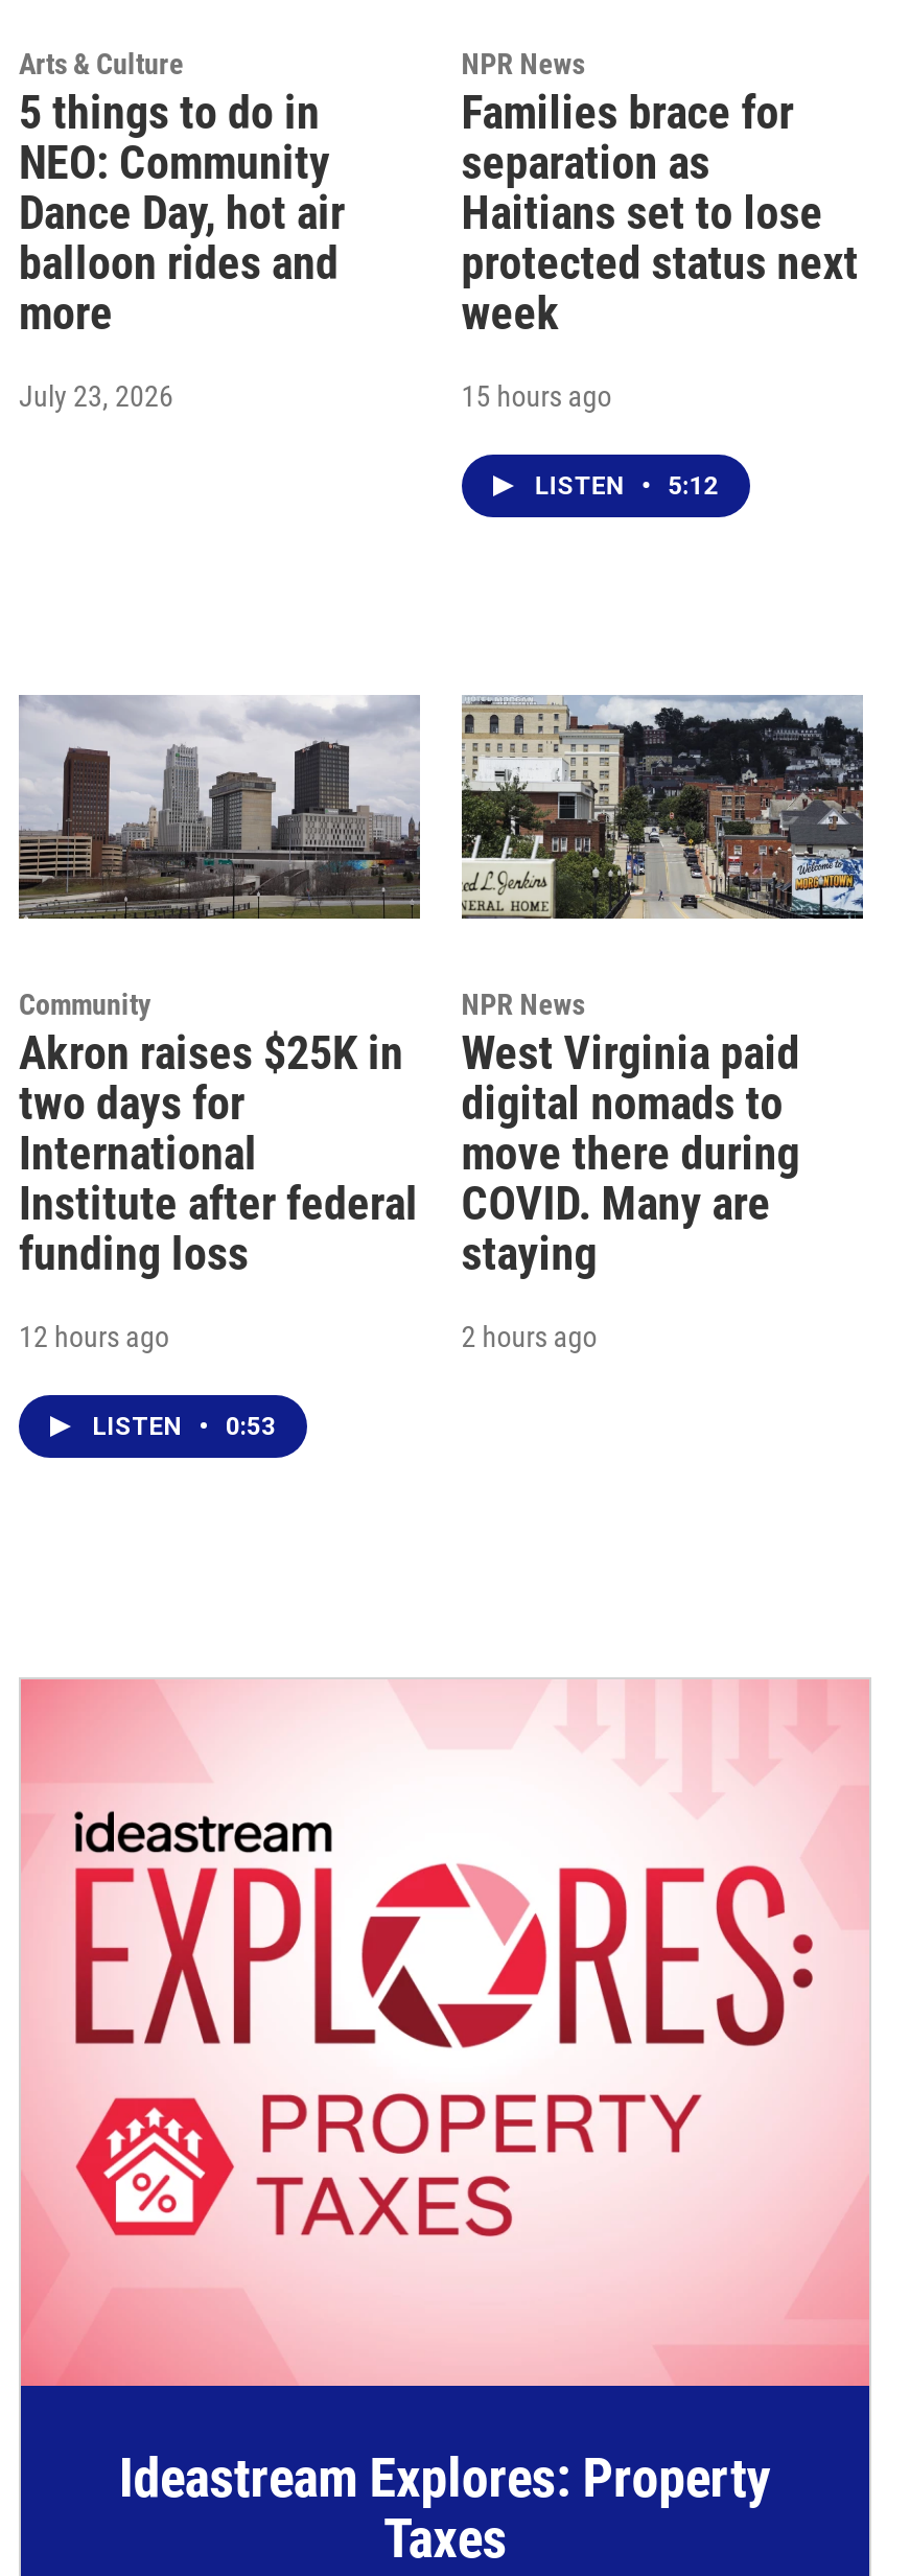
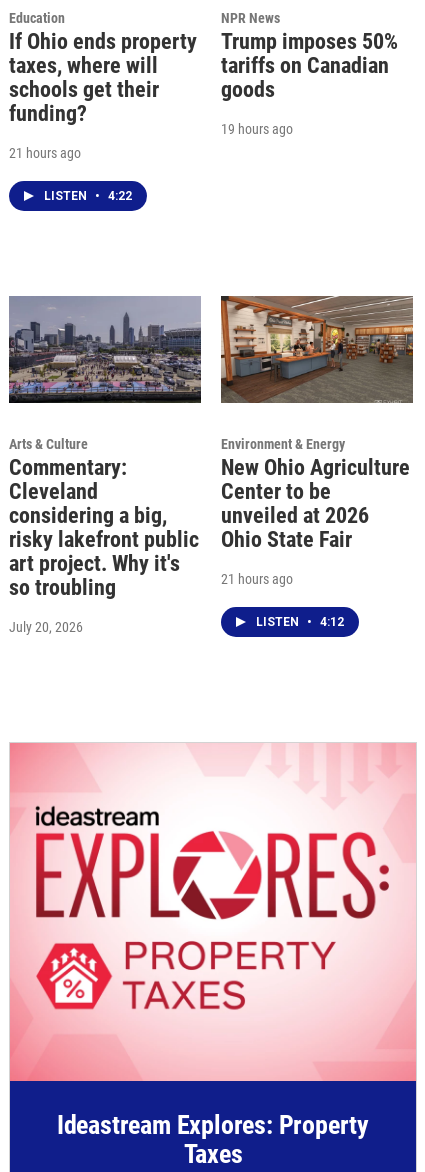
[19,47,345,412] Arts & Culture | 5 things to do in | NEO: Community | Dance Day, hot air | balloon rides and | more | July 23, 2026 -> [9,10,197,203] Education | If Ohio ends property | taxes, where will | schools get their | funding? | 21 hours ago | LISTEN • 4:22
[461,86,858,500] Families brace for | separation as | Haitians set to lose | protected status next | week | 15 hours ago | LISTEN • 5:12 -> [221,29,398,137] Trump imposes 50% | tariffs on Canadian | goods | 19 hours ago
[19,693,420,1440] [image] | Community | Akron raises $25K in | two days for | International | Institute after federal | funding loss | 12 hours ago | LISTEN • 0:53 -> [9,295,201,635] [image] | Arts & Culture | Commentary: | Cleveland | considering a big, | risky lakefront public | art project. Why it's | so troubling | July 20, 2026
[461,693,865,1352] [image] | NPR News | West Virginia paid | digital nomads to | move there during | COVID. Many are | staying | 2 hours ago -> [221,295,414,629] [image] | Environment & Energy | New Ohio Agriculture | Center to be | unveiled at 2026 | Ohio State Fair | 21 hours ago | LISTEN • 4:12

